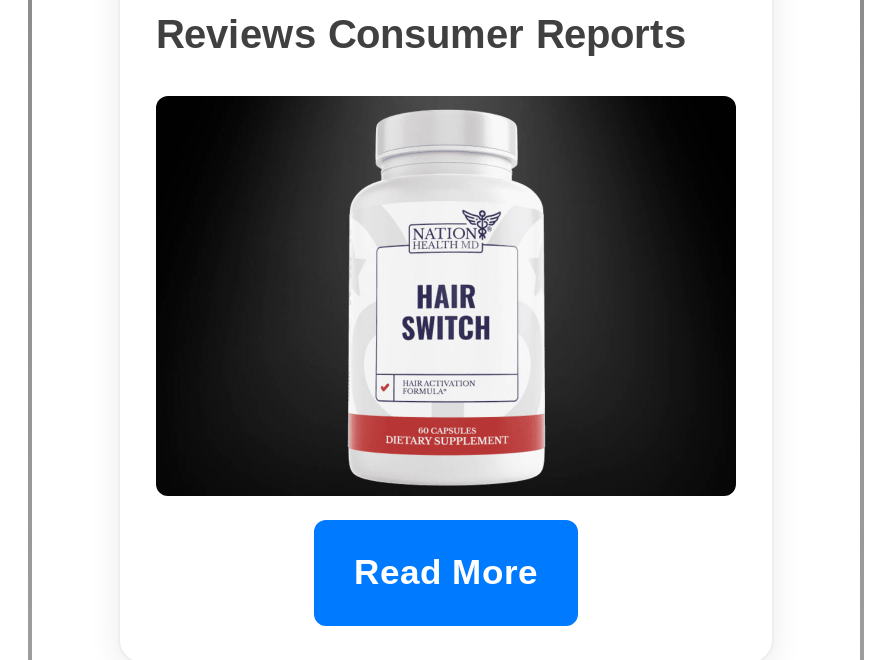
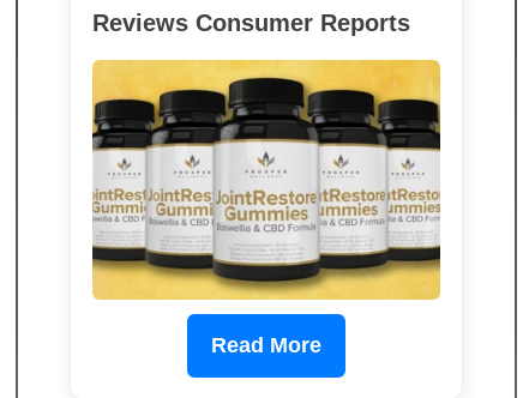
[154,94,738,498] [image] -> [91,59,441,301] [image]

